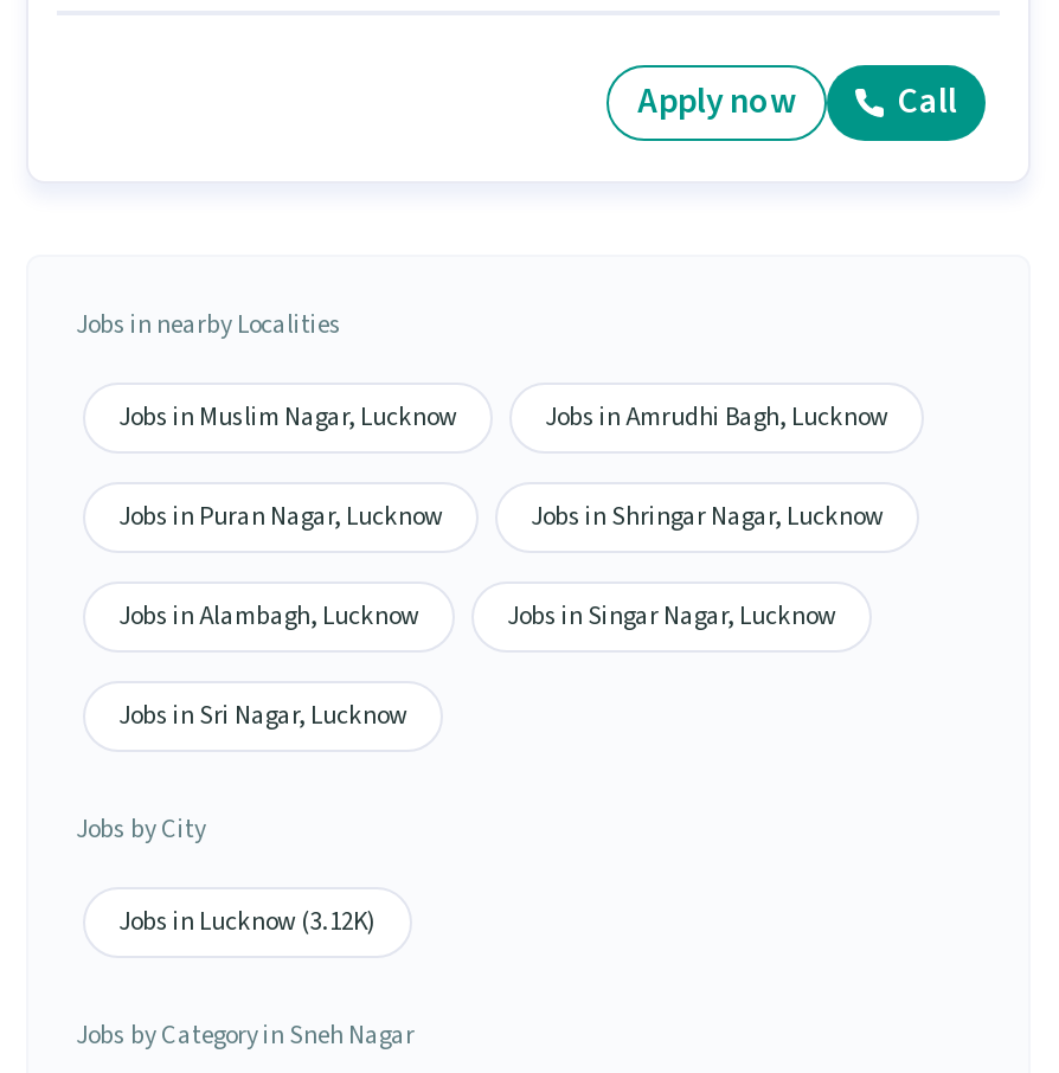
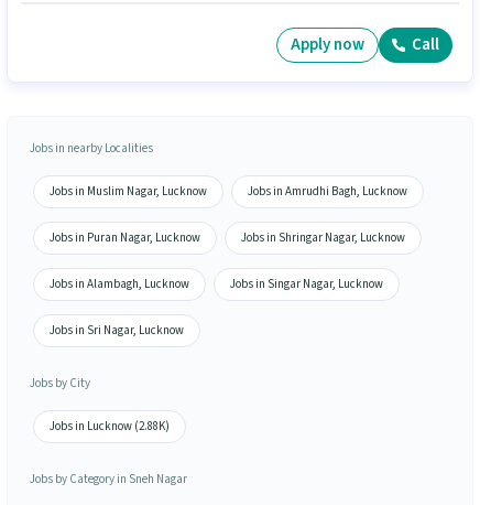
[118,903,377,939] Jobs in Lucknow (3.12K) -> [50,418,170,434] Jobs in Lucknow (2.88K)

